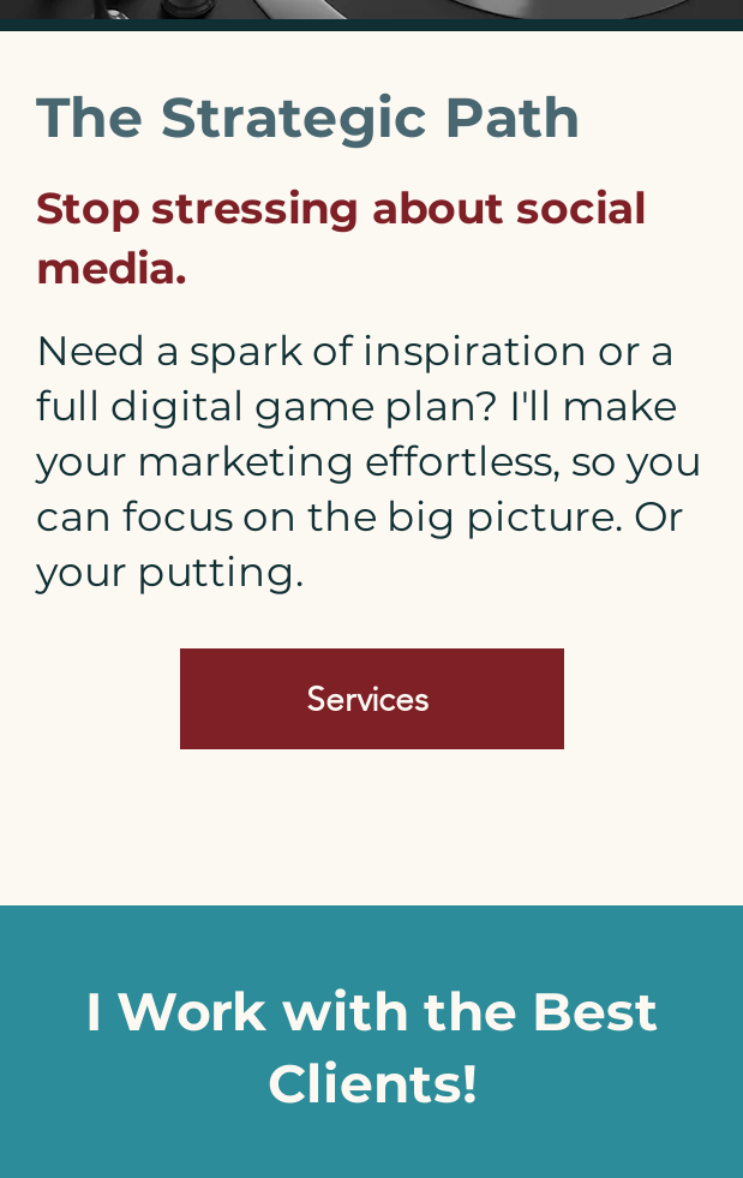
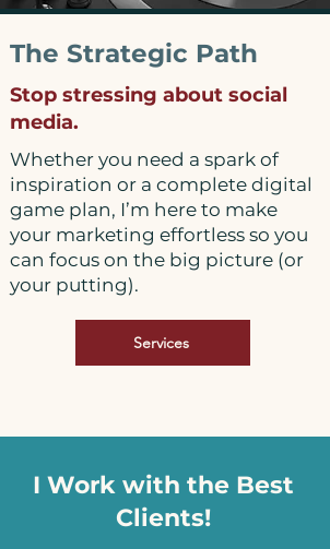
[36,327,701,596] Need a spark of inspiration or a | full digital game plan? I'll make | your marketing effortless, so you | can focus on the big picture. Or | your putting. -> [10,148,313,296] Whether you need a spark of | inspiration or a complete digital | game plan, I’m here to make | your marketing effortless so you | can focus on the big picture (or | your putting).

